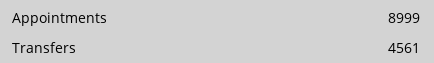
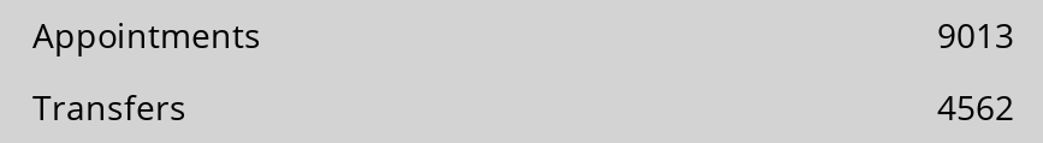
[388,8,420,27] 8999 -> [937,12,1014,57] 9013
[388,38,420,57] 4561 -> [937,84,1014,130] 4562

